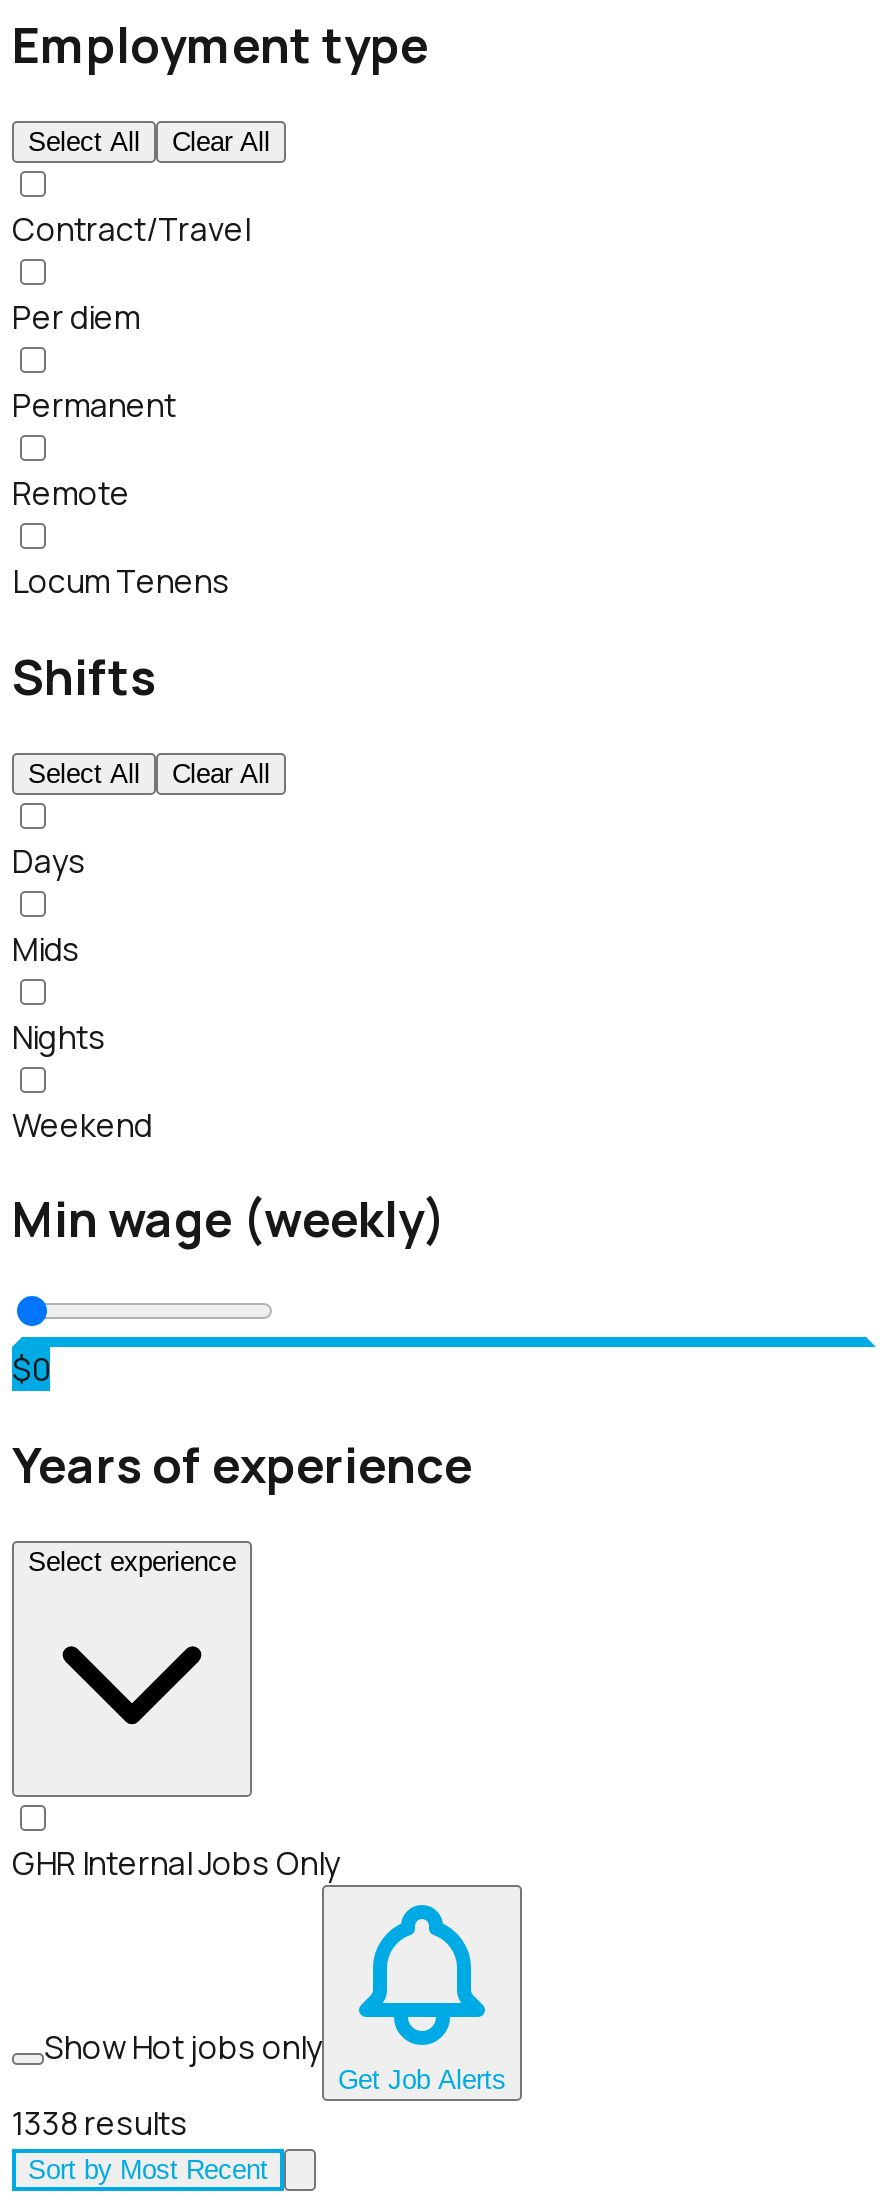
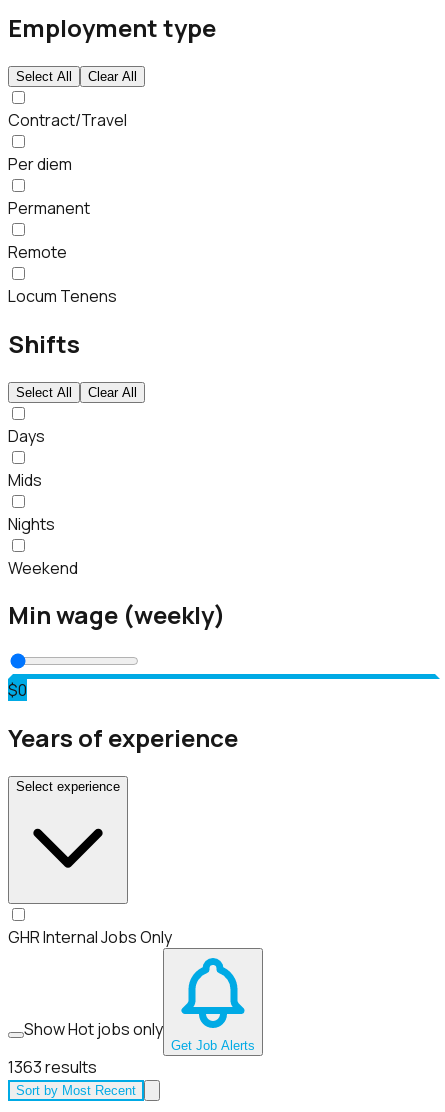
[12,2101,188,2145] 1338 results -> [8,1056,97,1078] 1363 results

